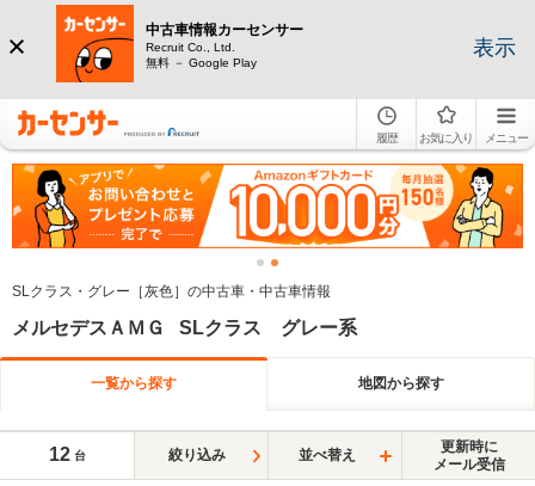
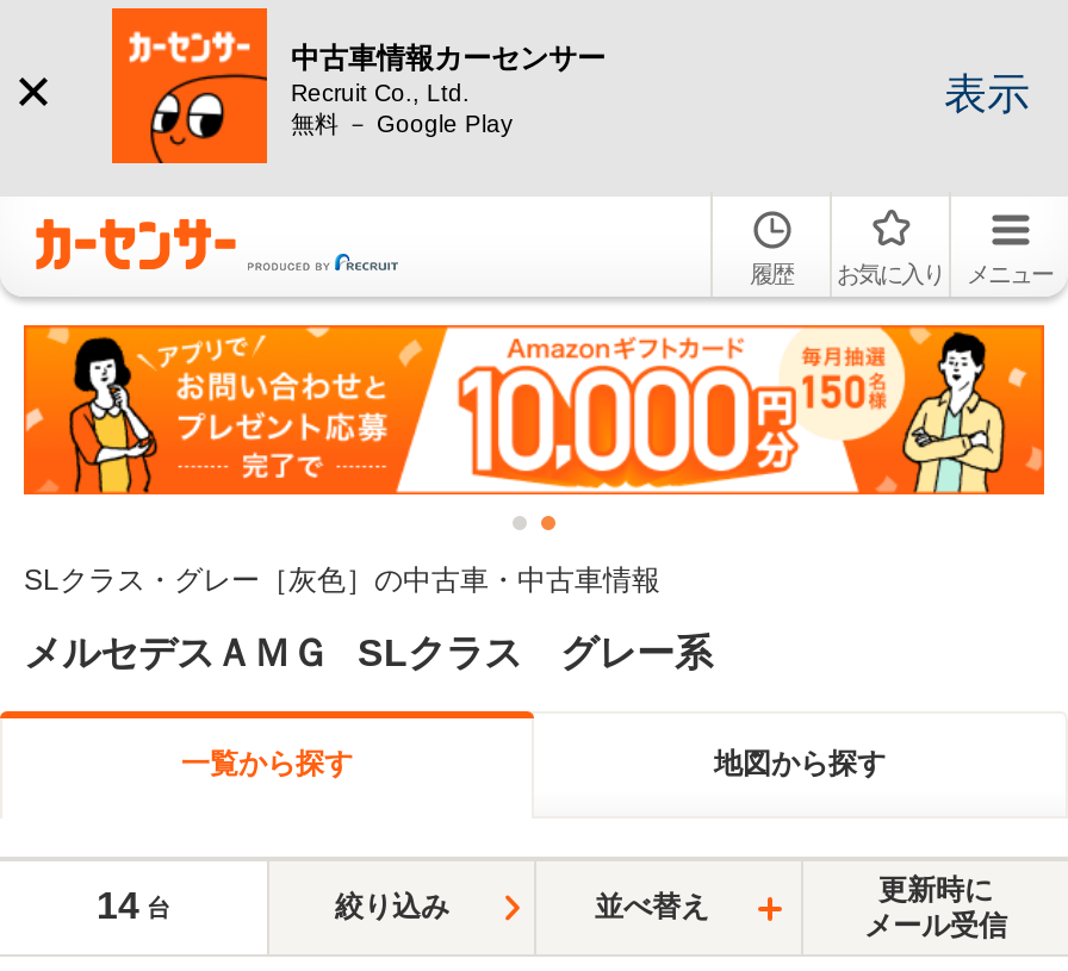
[48,445,85,465] 12 台 -> [97,886,170,926] 14 台

